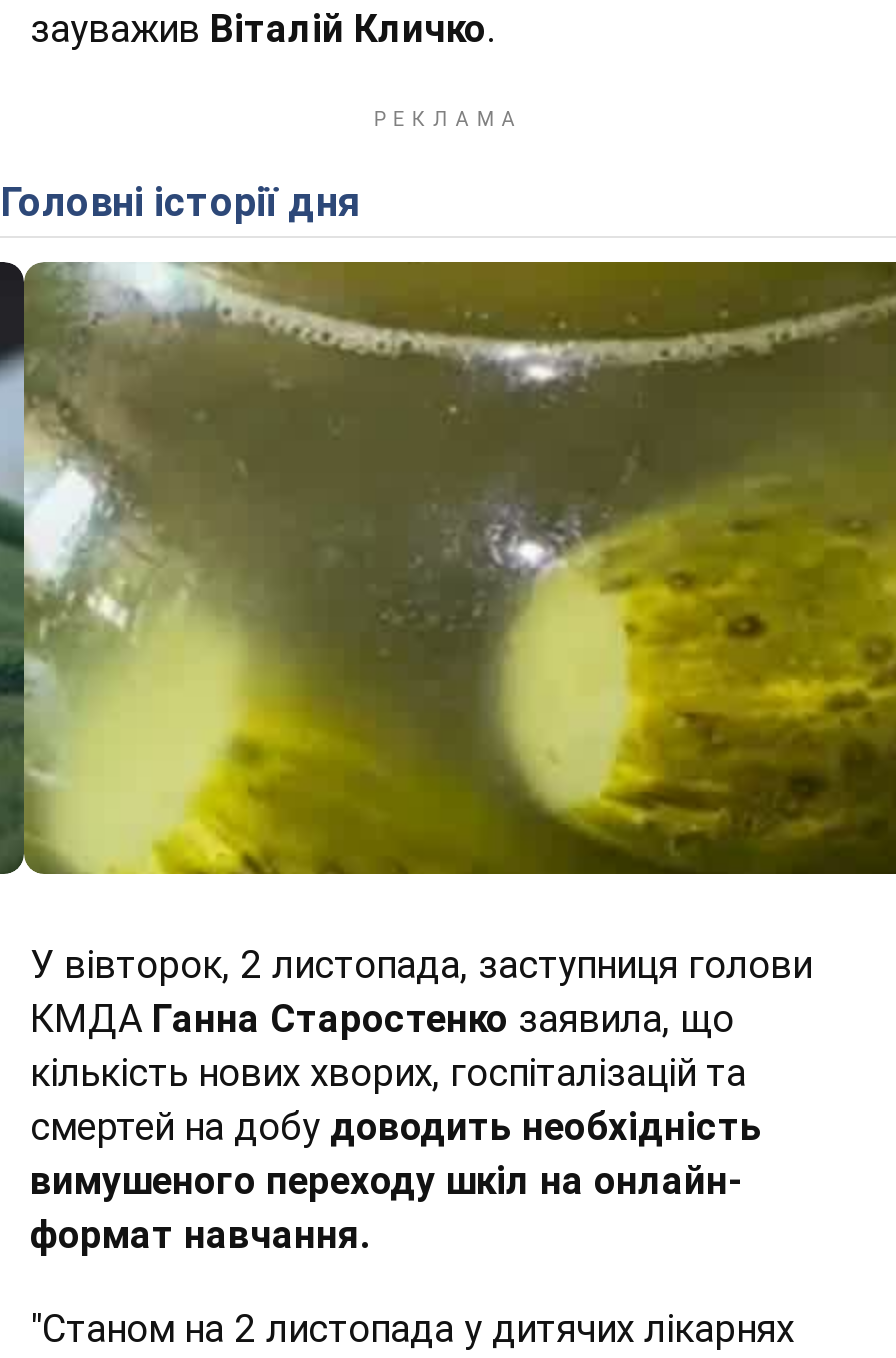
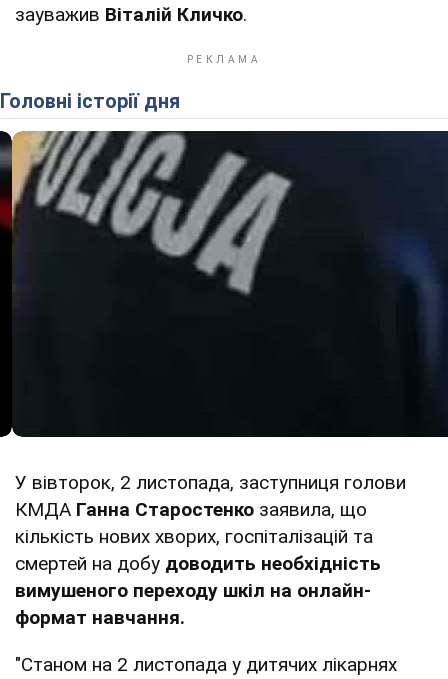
[6,260,890,876] [image] -> [3,130,445,438] [image]

